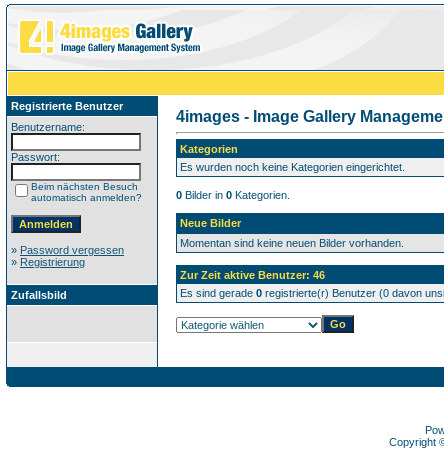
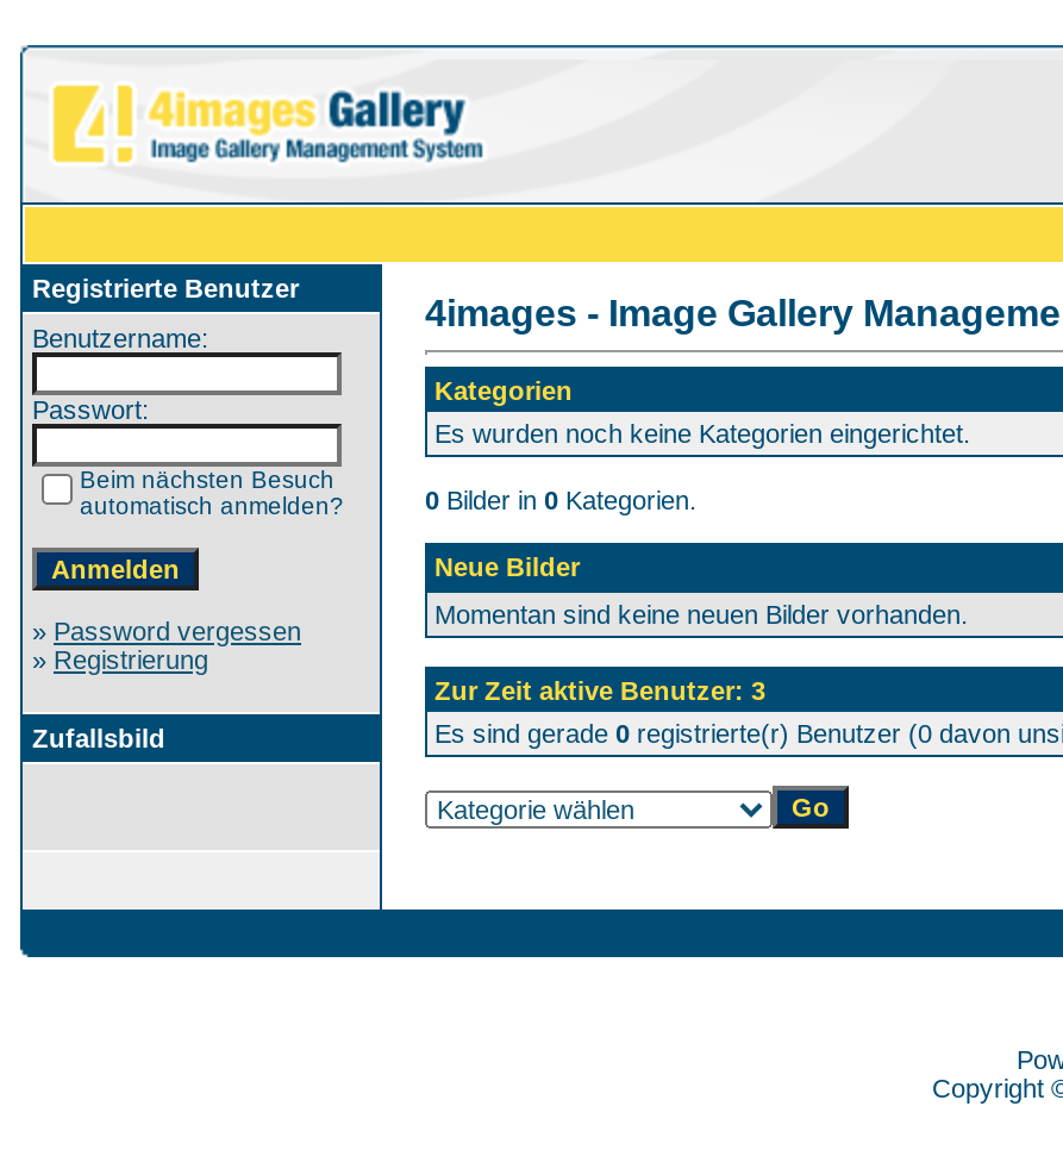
[180,269,325,281] Zur Zeit aktive Benutzer: 46 -> [434,676,765,705] Zur Zeit aktive Benutzer: 3

